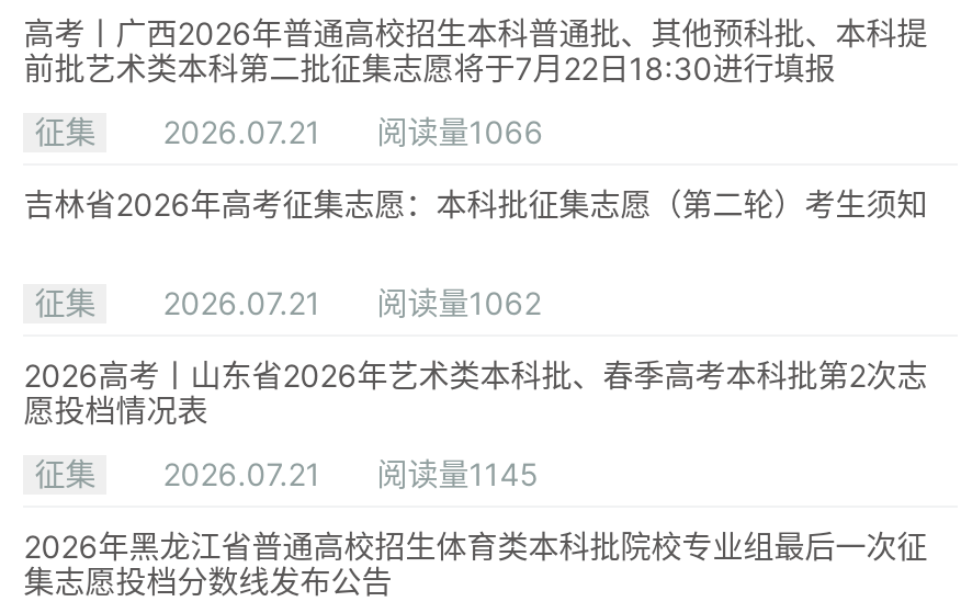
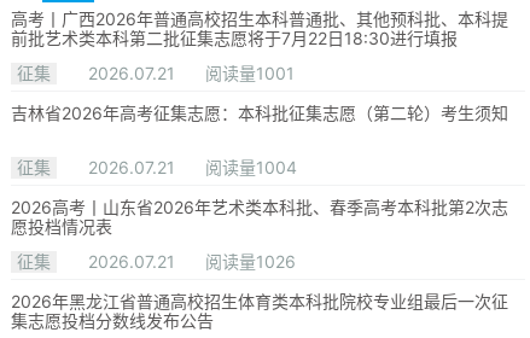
[34,113,544,151] 征集 2026.07.21 阅读量1066 -> [17,63,295,84] 征集 2026.07.21 阅读量1001
[34,284,541,322] 征集 2026.07.21 阅读量1062 -> [17,157,297,178] 征集 2026.07.21 阅读量1004
[34,456,539,493] 征集 2026.07.21 阅读量1145 -> [17,251,296,272] 征集 2026.07.21 阅读量1026

